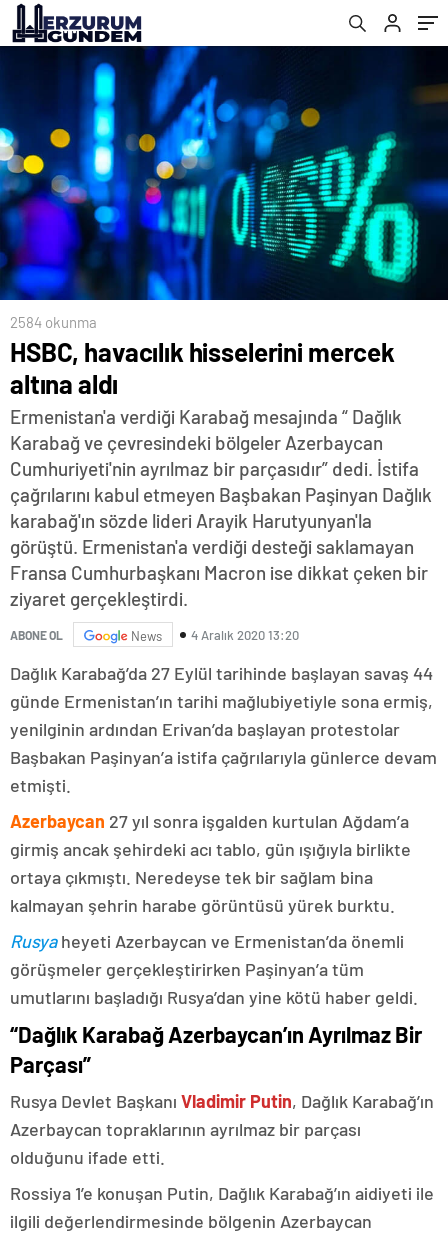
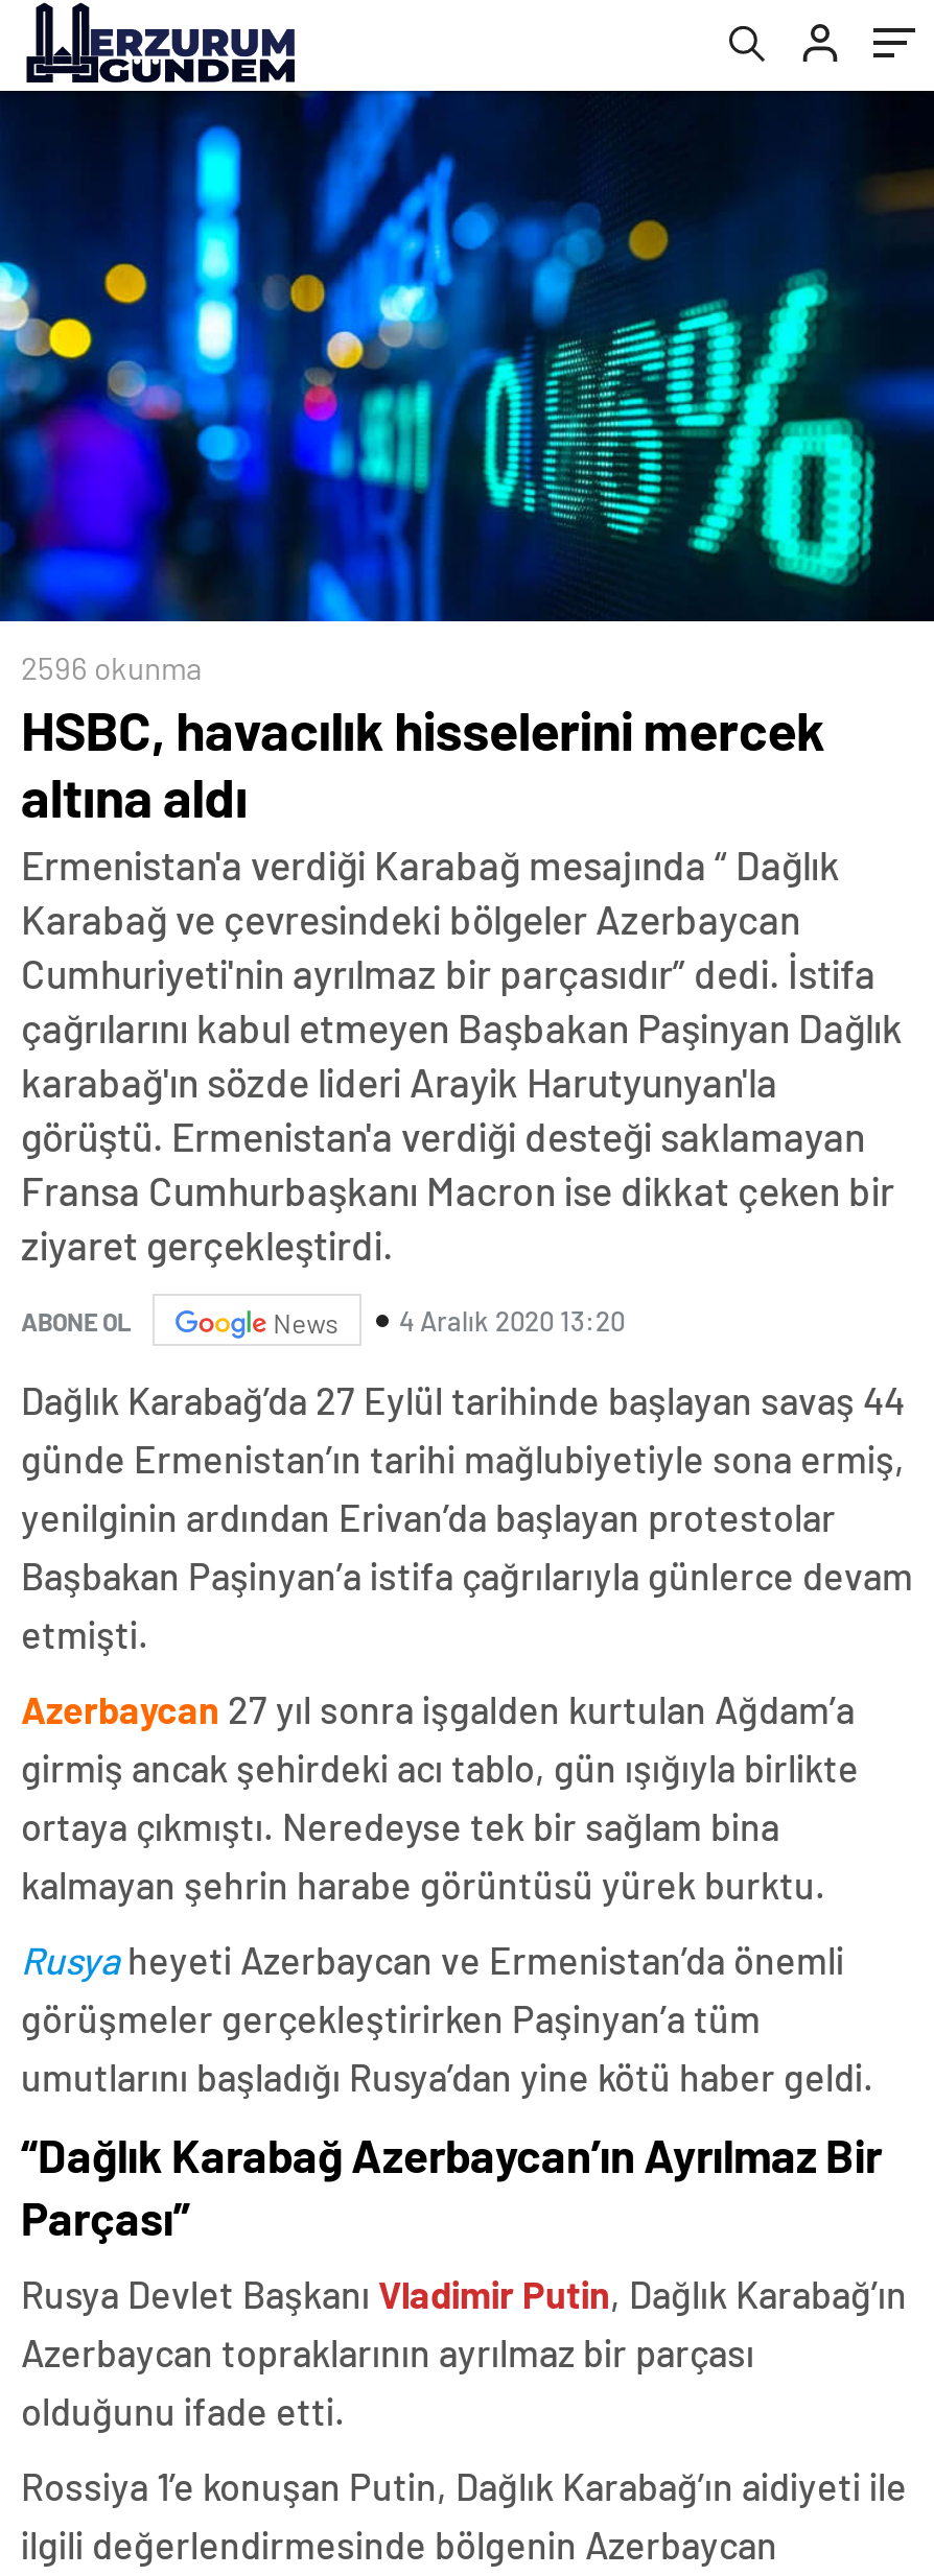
[10,313,97,331] 2584 okunma -> [21,649,203,687] 2596 okunma

